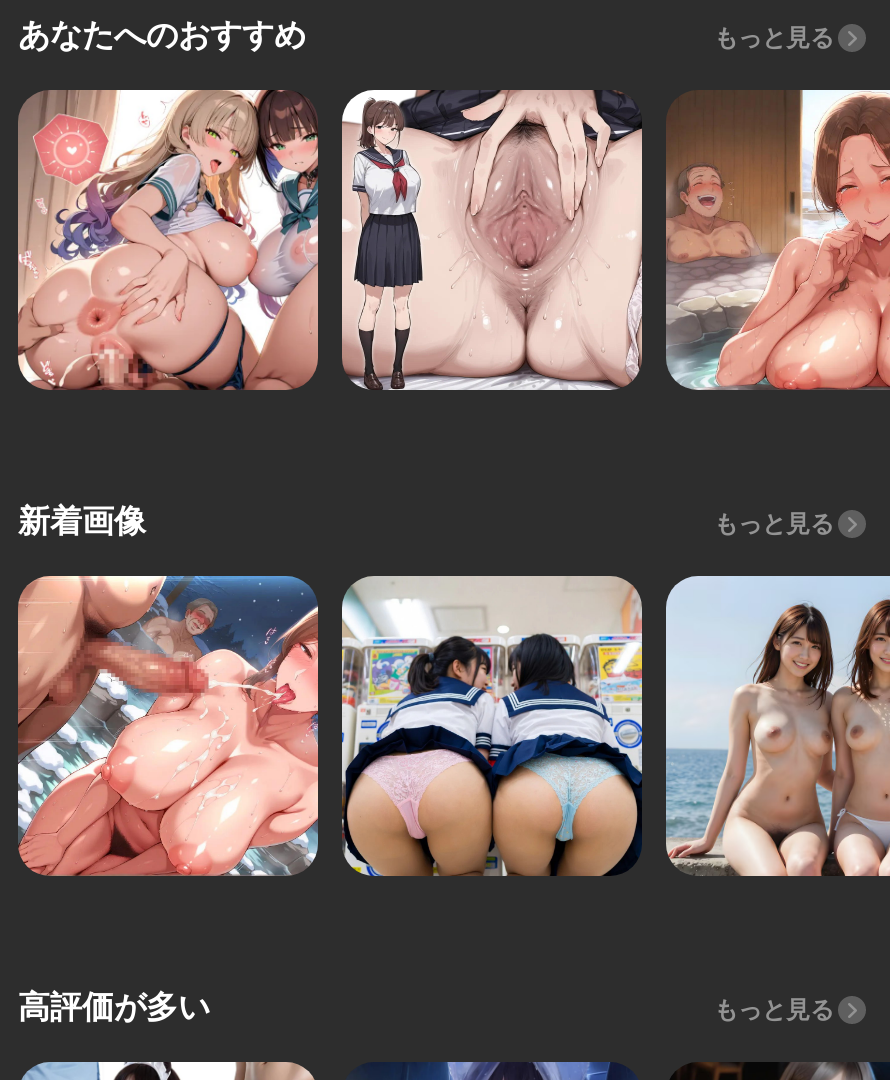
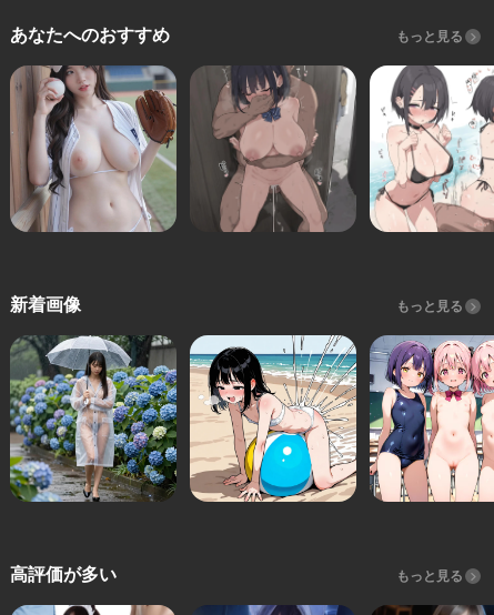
[18,88,318,390] [image] -> [11,64,178,233] [image]
[340,88,644,392] [image] -> [190,65,357,232] [image]
[664,90,884,390] [image] -> [369,64,491,233] [image]
[16,574,320,878] [image] -> [10,335,178,503] [image]
[340,576,644,878] [image] -> [189,335,357,503] [image]
[664,578,884,878] [image] -> [369,335,491,503] [image]

